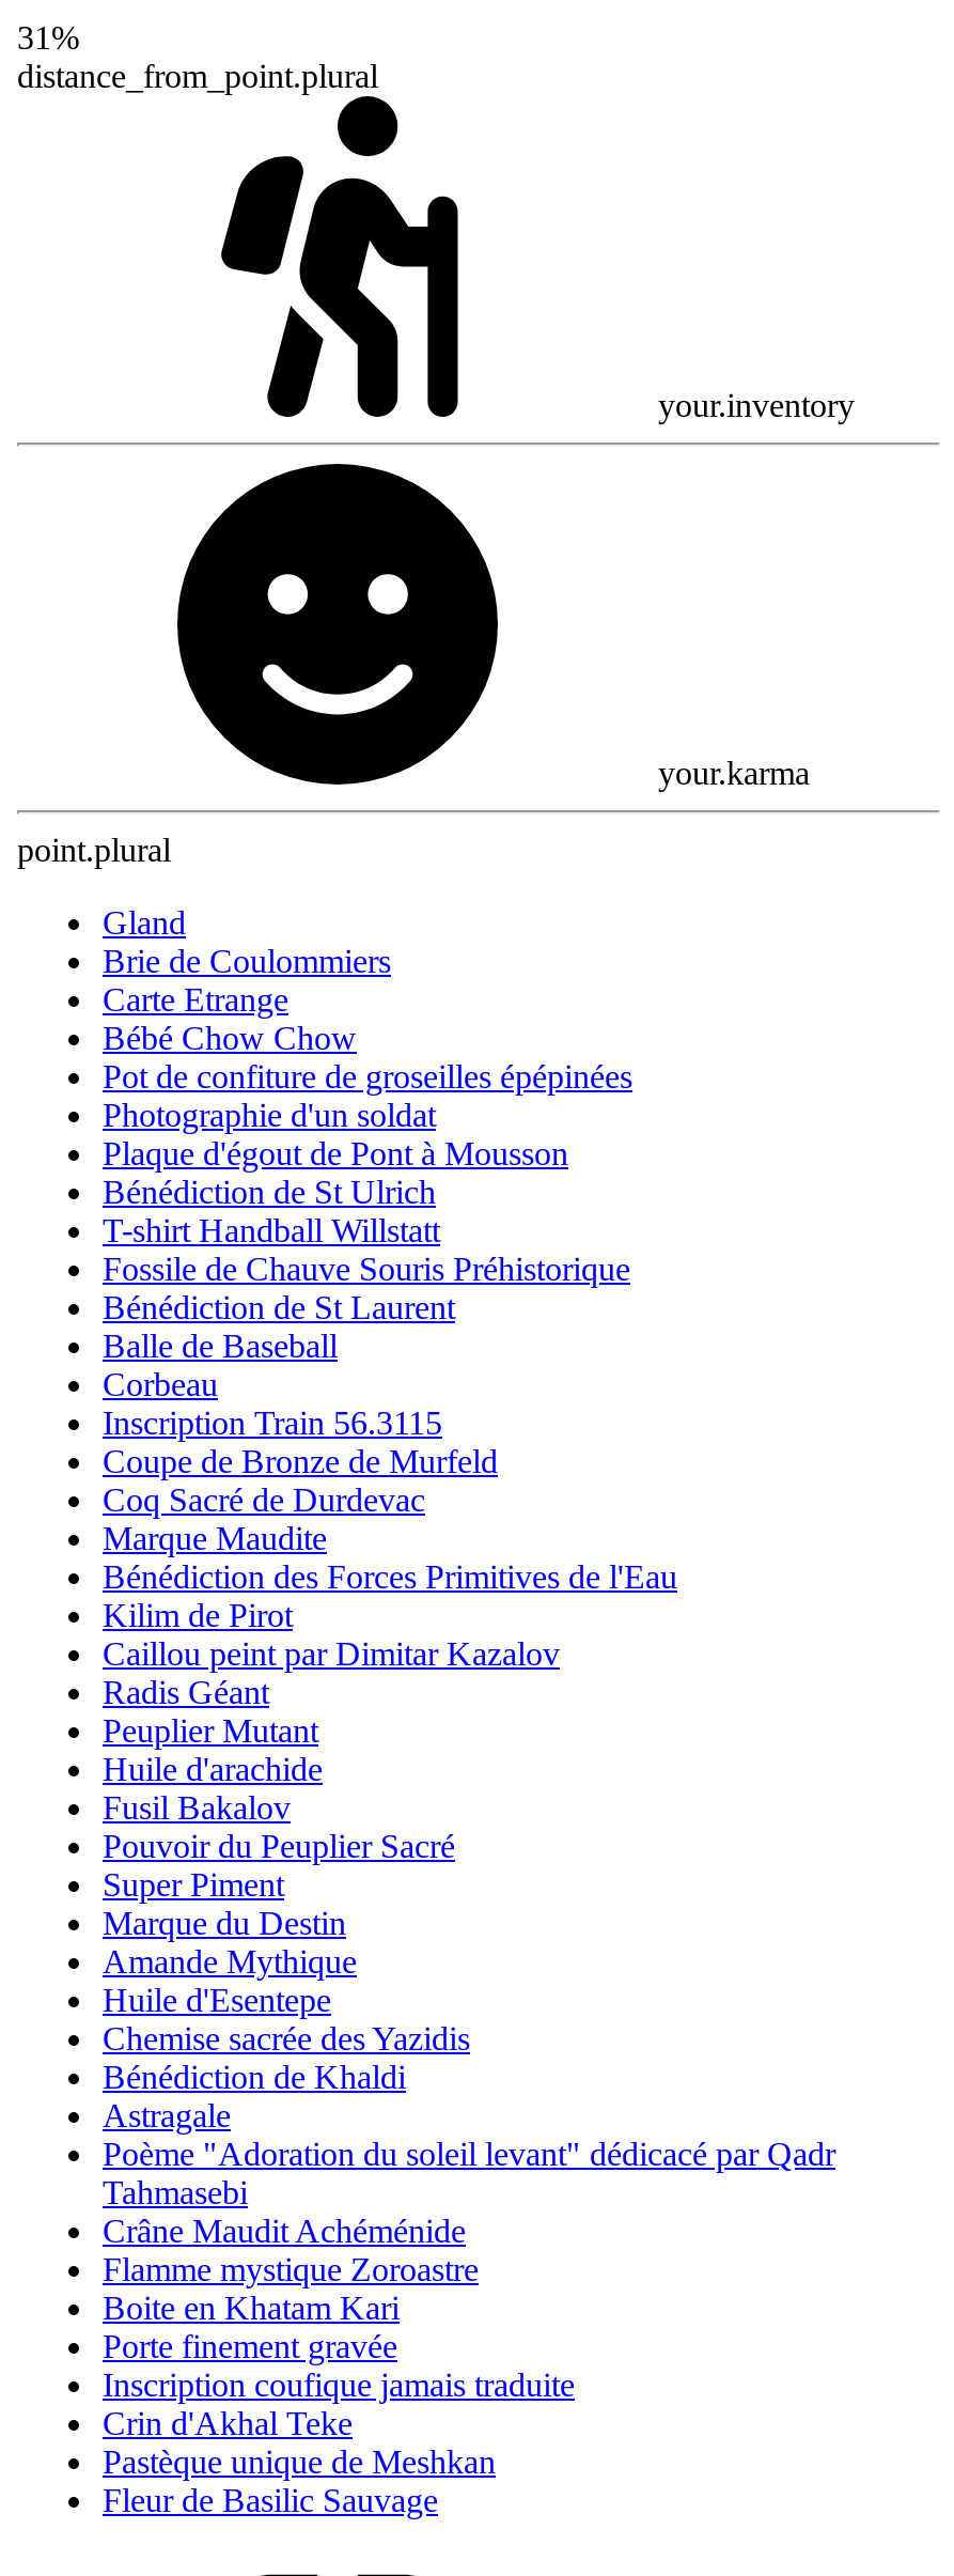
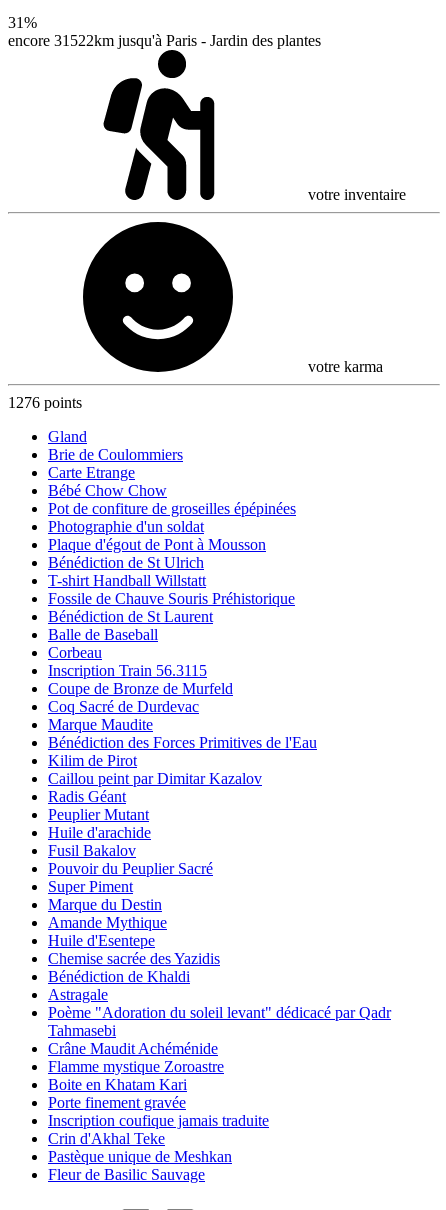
[17,59,378,95] distance_from_point.plural -> [8,32,321,49] encore 31522km jusqu'à Paris - Jardin des plantes
[658,388,855,424] your.inventory -> [308,186,406,203] votre inventaire
[658,755,810,792] your.karma -> [308,358,383,375] votre karma
[17,832,171,869] point.plural -> [8,394,82,411] 1276 points

